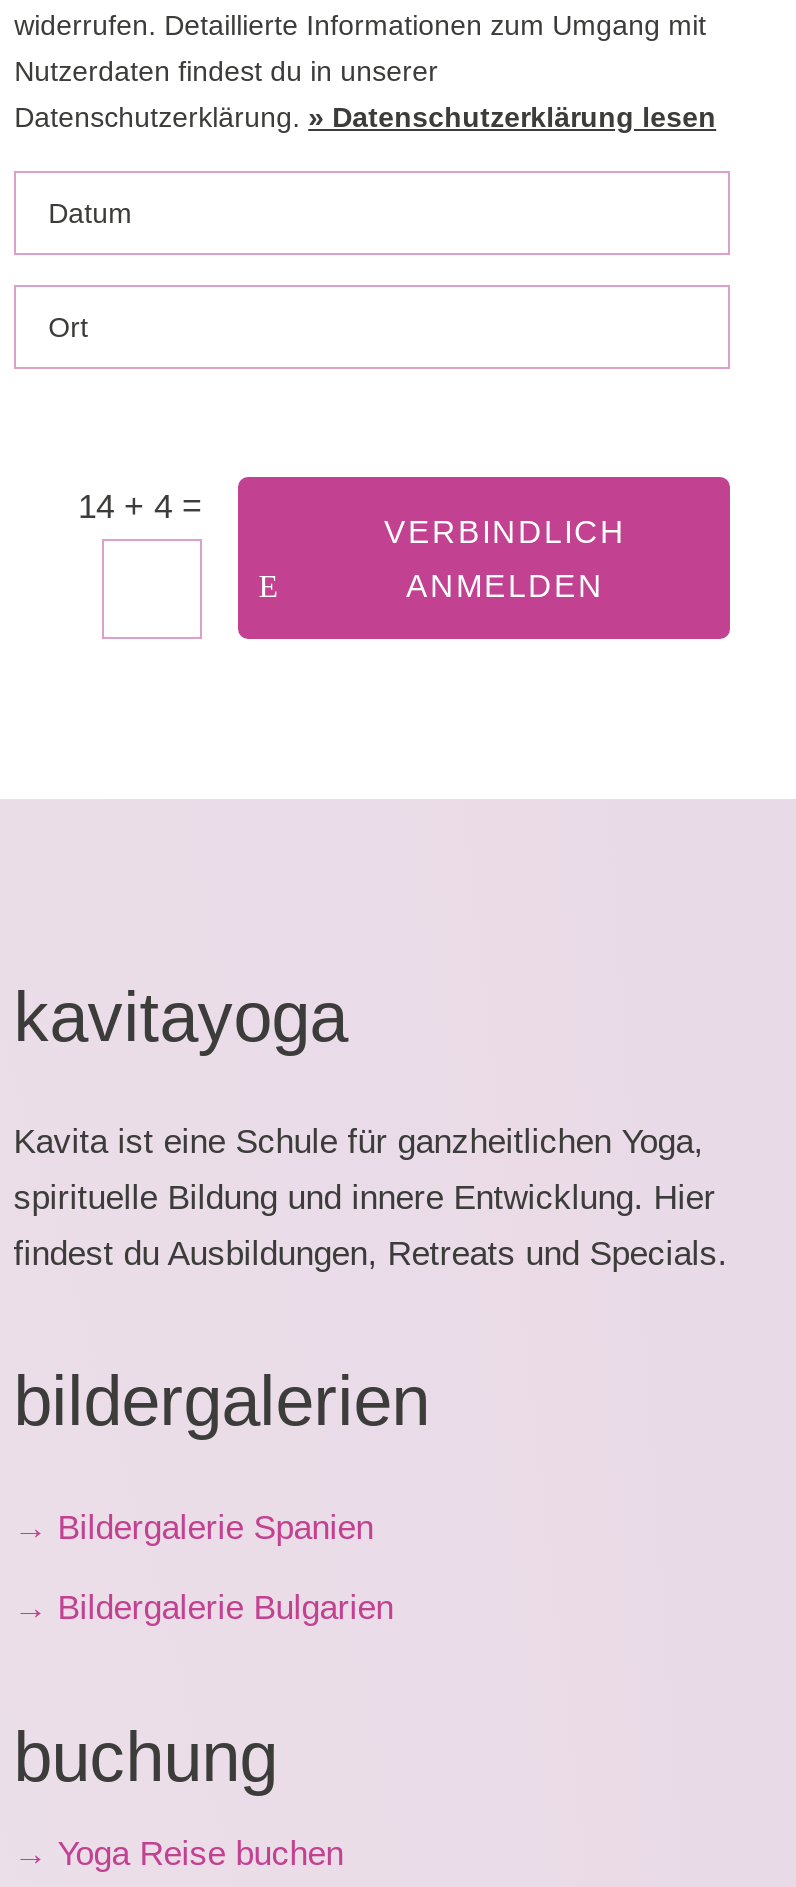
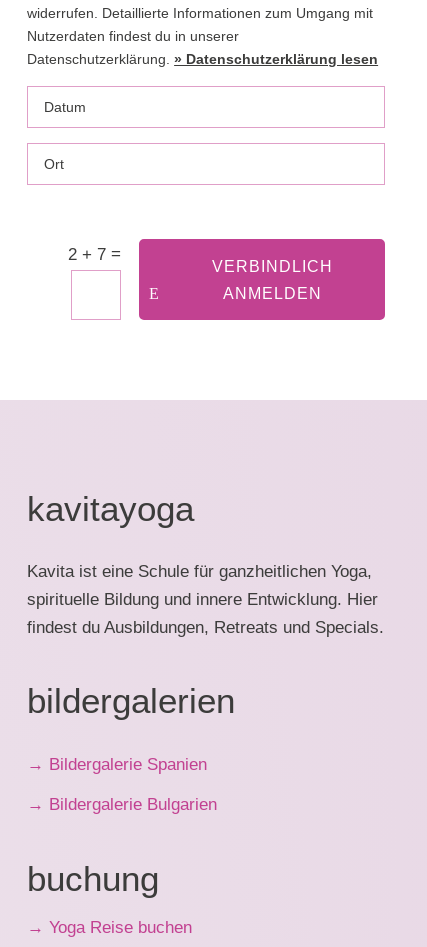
[78,488,202,527] 14 + 4 = -> [68,244,121,264] 2 + 7 =

